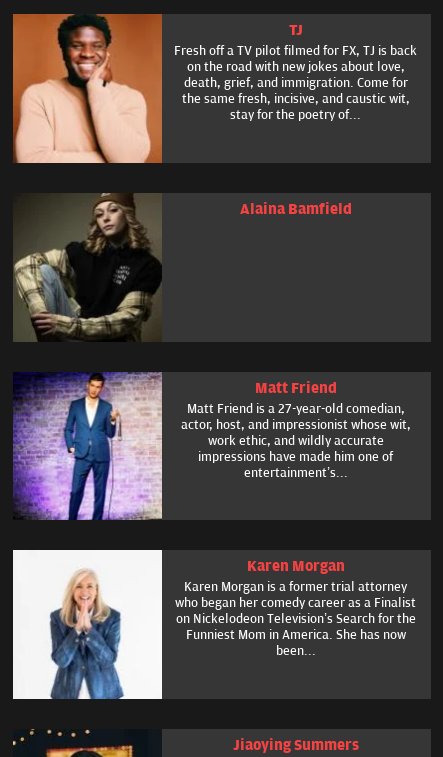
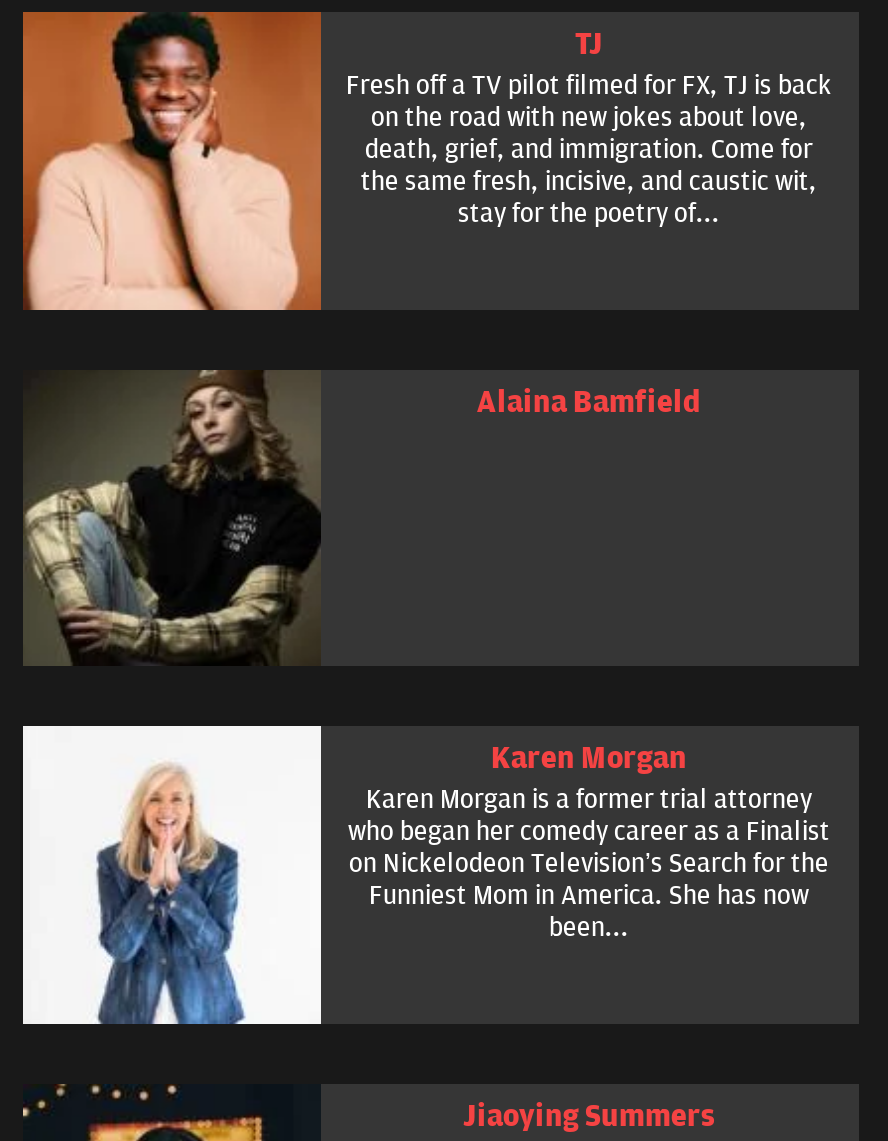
[13,371,411,520] [image] | Matt Friend | Matt Friend is a 27-year-old comedian, | actor, host, and impressionist whose wit, | work ethic, and wildly accurate | impressions have made him one of | entertainment’s... -> none

